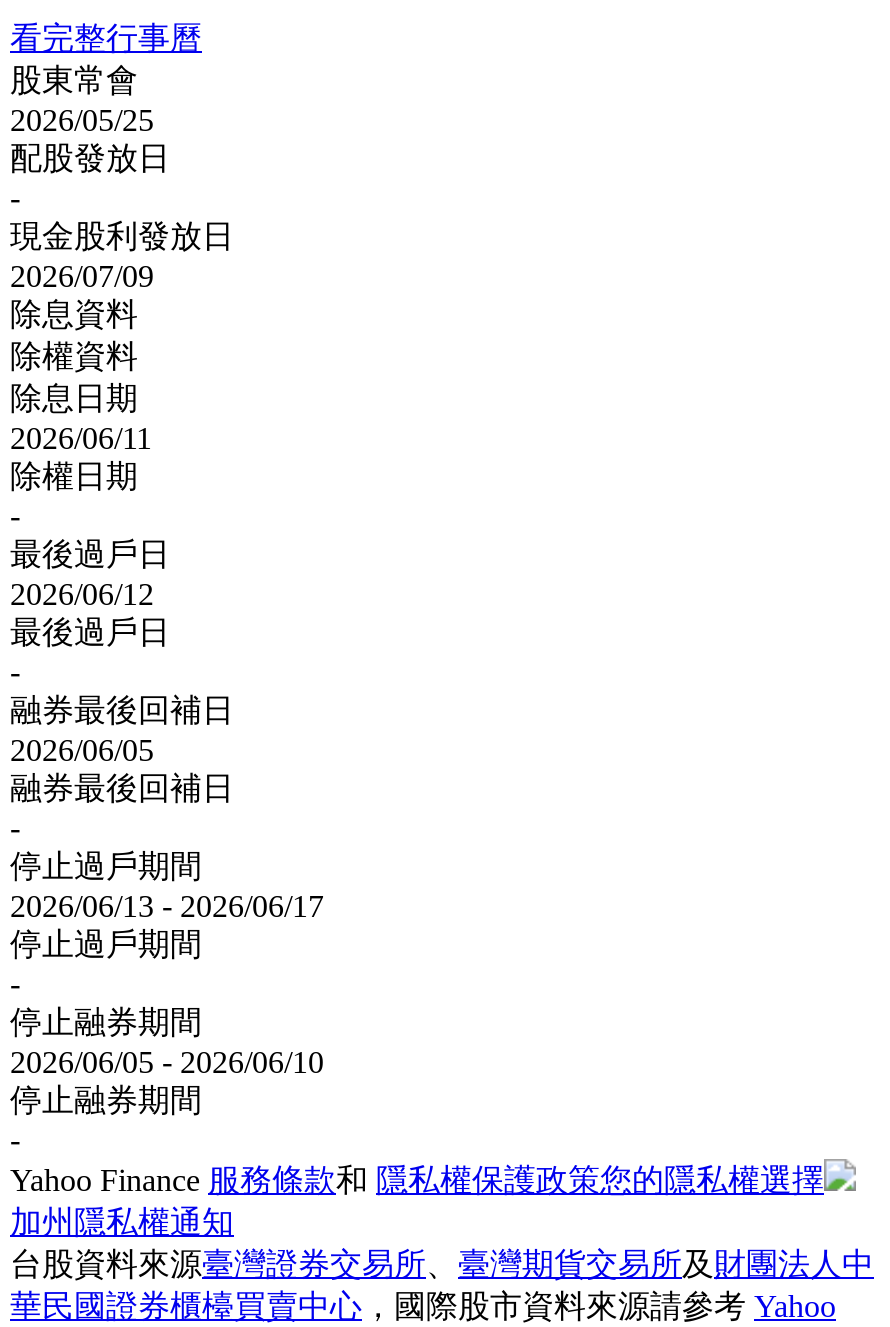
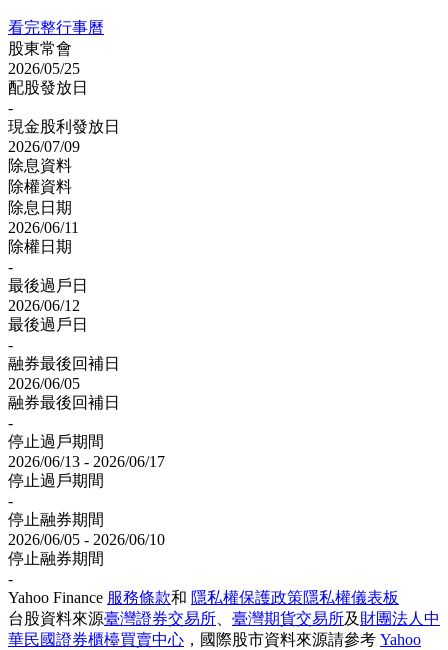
[10,1162,824,1238] Yahoo Finance 服務條款和隱私權保護政策您的隱私權選擇 | 加州隱私權通知 -> [8,589,399,606] Yahoo Finance 服務條款和隱私權保護政策隱私權儀表板

